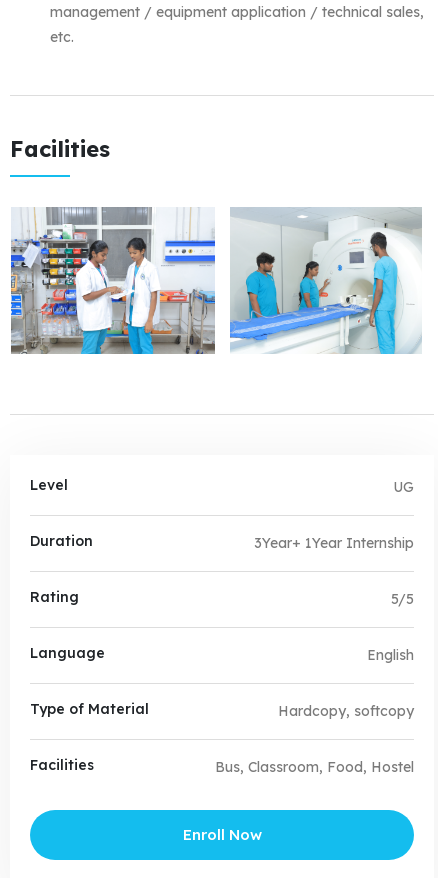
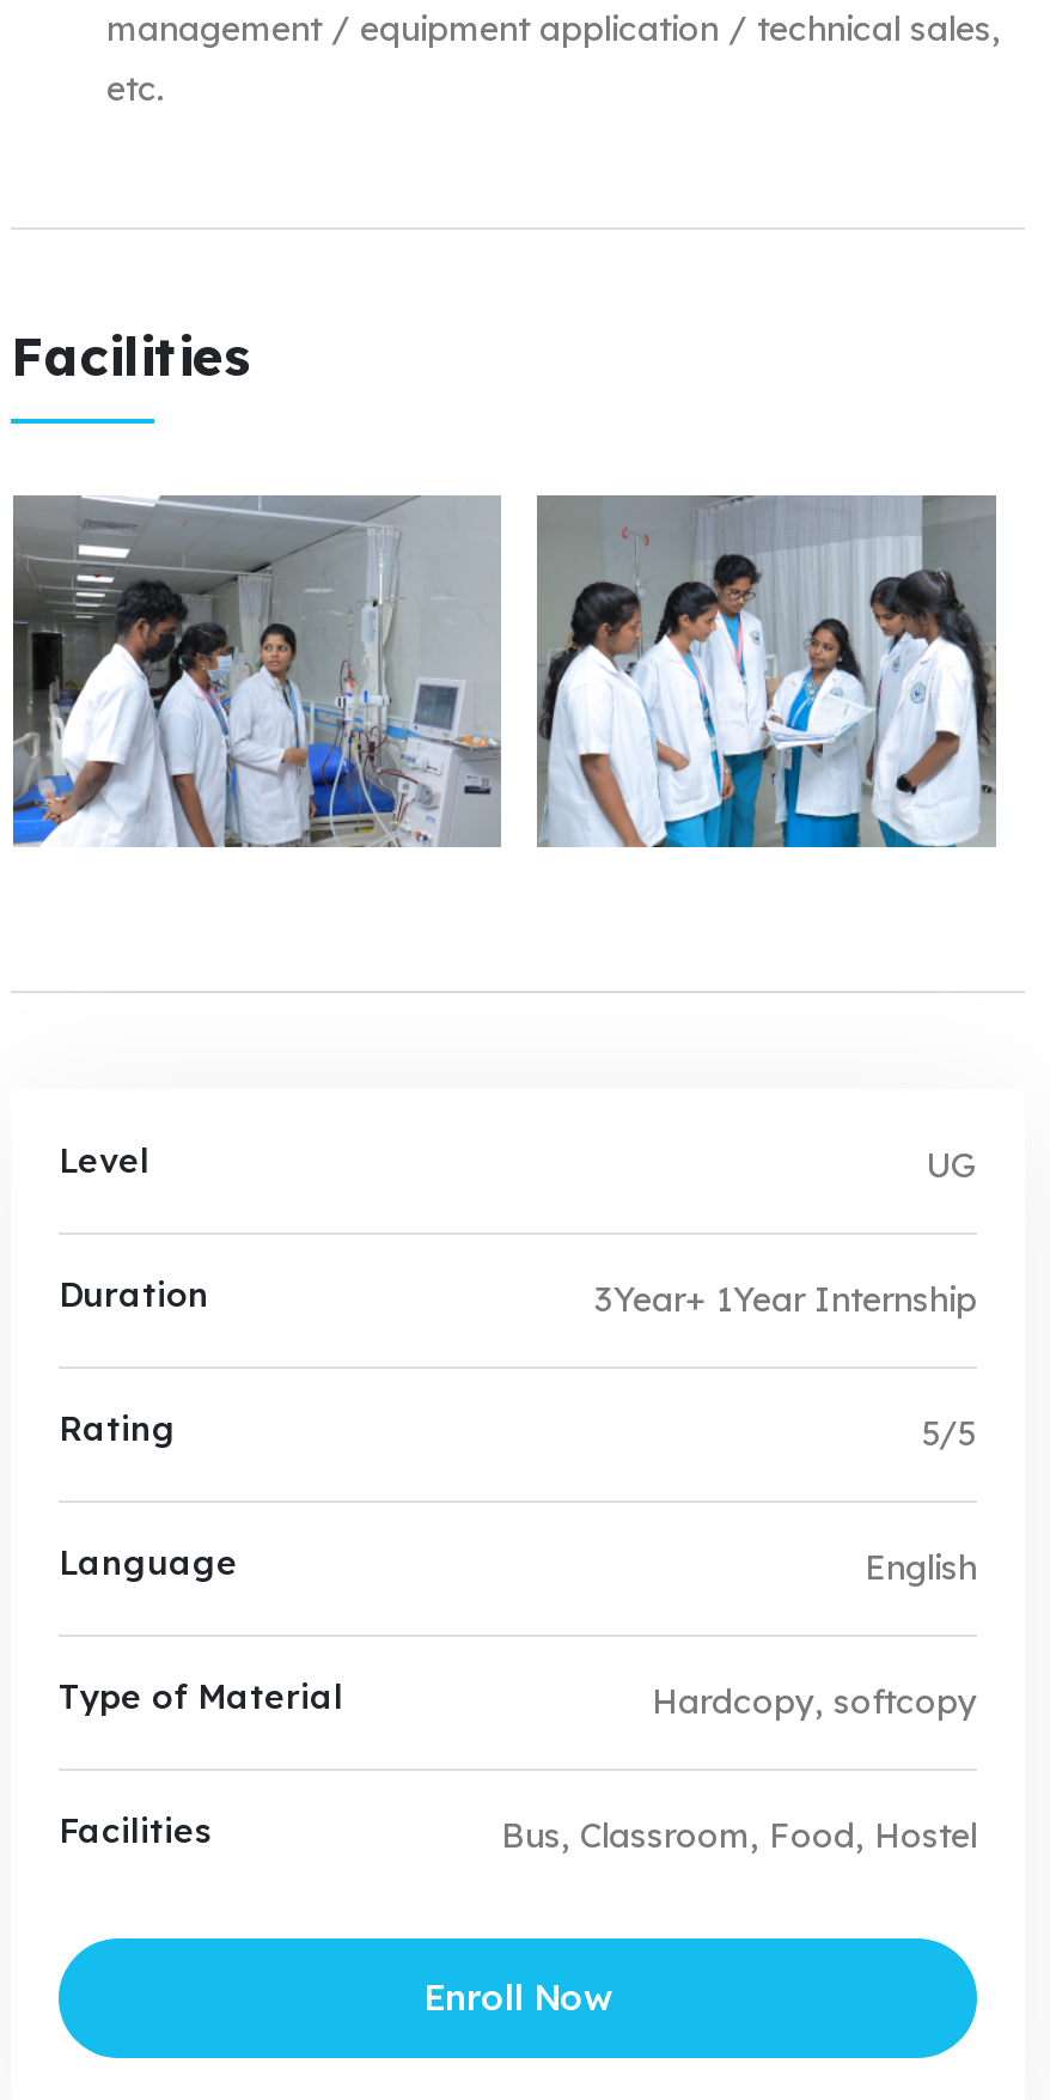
[10,207,216,355] [image] -> [11,495,501,850] [image]
[229,208,422,354] [image] -> [535,495,999,850] [image]

